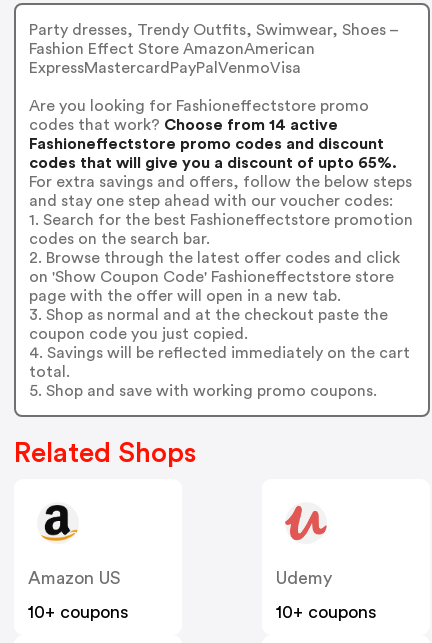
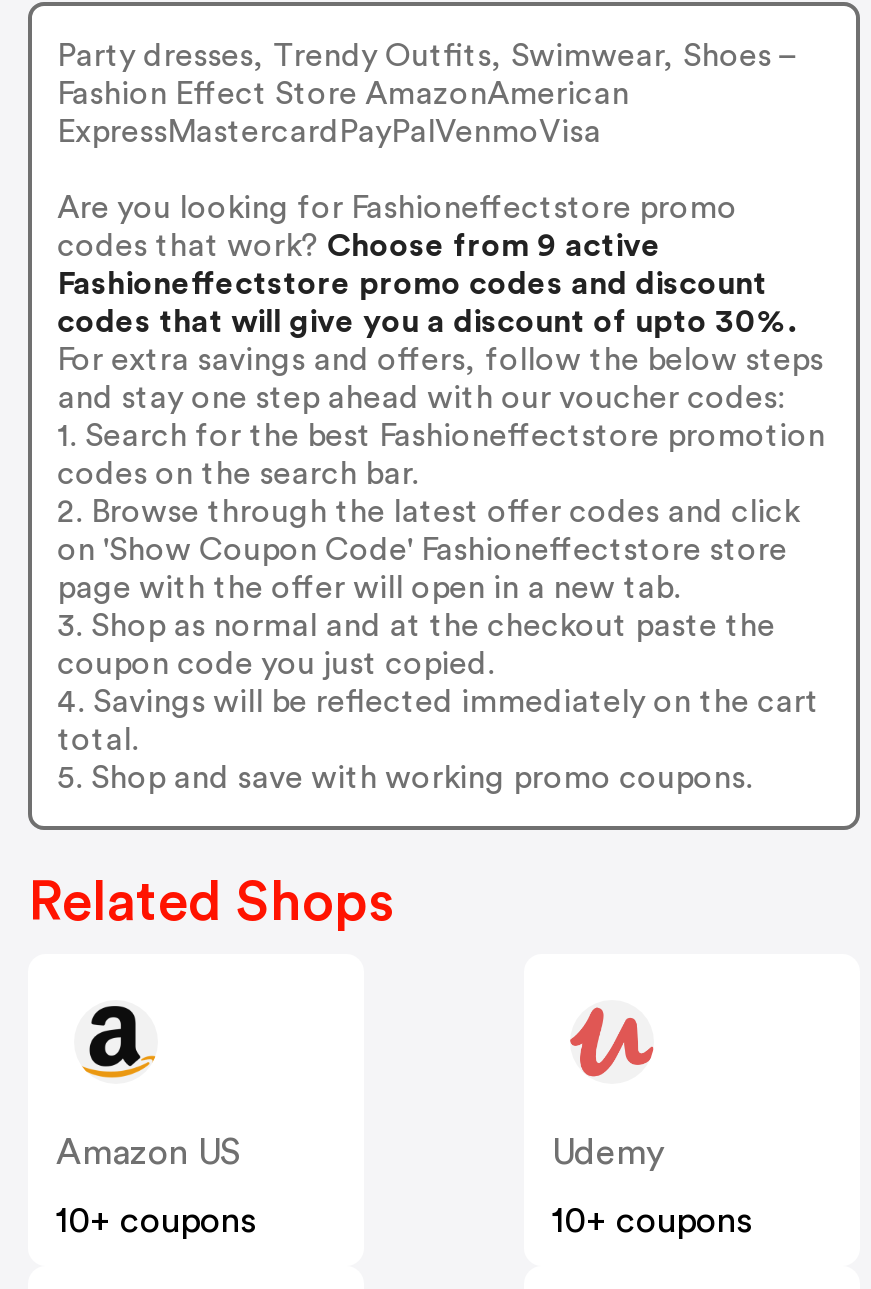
[29,117,338,133] codes that work? Choose from 14 active -> [57,229,661,261] codes that work? Choose from 9 active
[29,155,397,171] codes that will give you a discount of upto 65%. -> [57,305,797,337] codes that will give you a discount of upto 30%.

